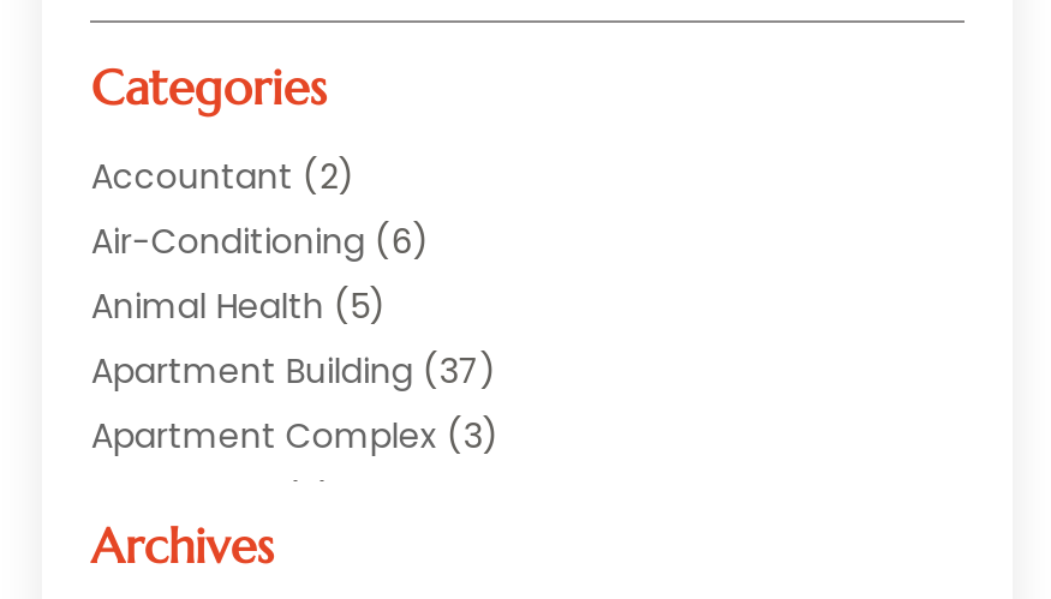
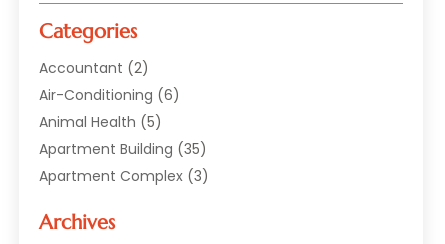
[91,346,497,394] Apartment Building (37) -> [39,139,207,159] Apartment Building (35)

